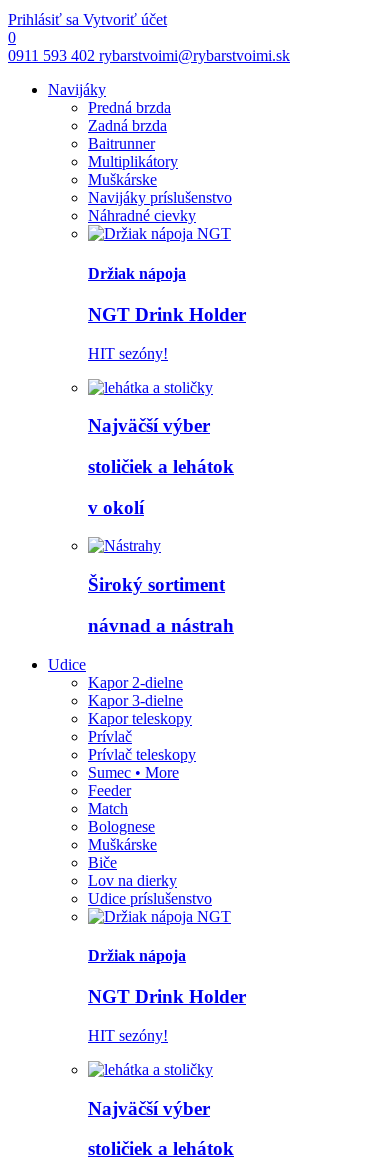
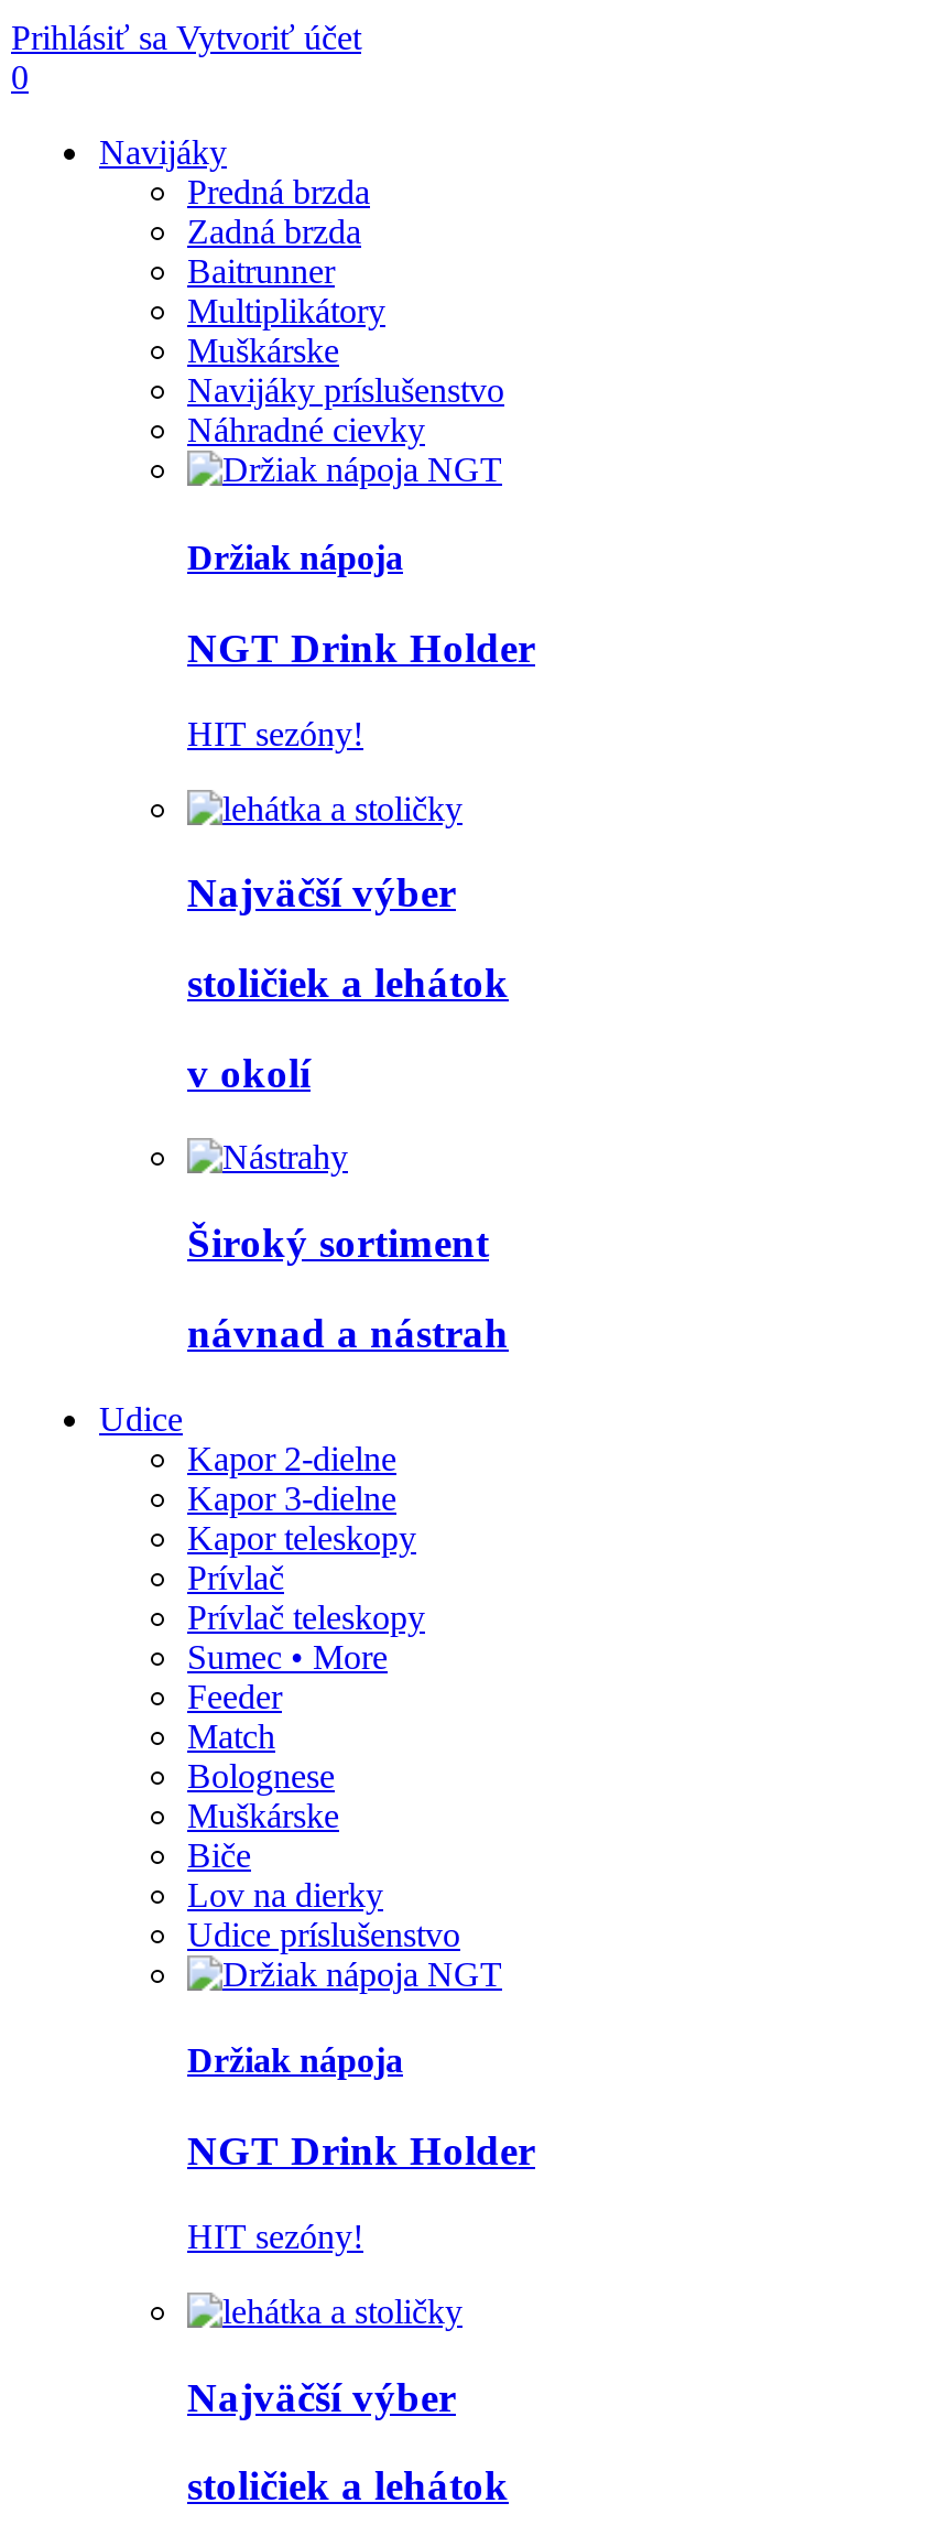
[8,47,290,64] 0911 593 402 rybarstvoimi@rybarstvoimi.sk -> none

